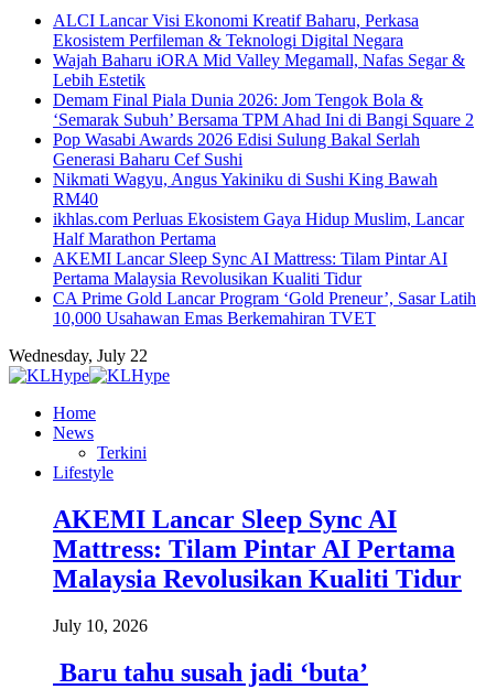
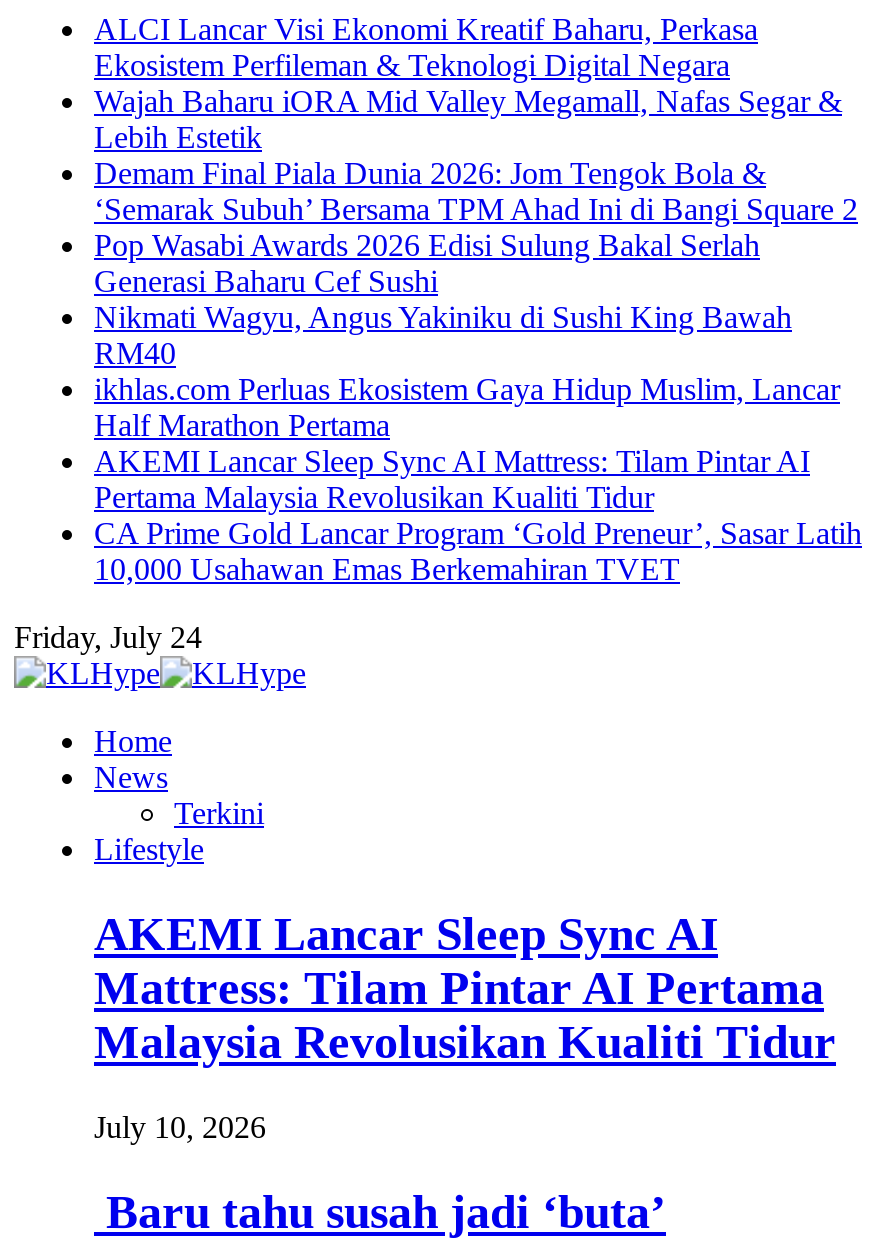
[9,346,148,365] Wednesday, July 22 -> [14,620,202,654] Friday, July 24

